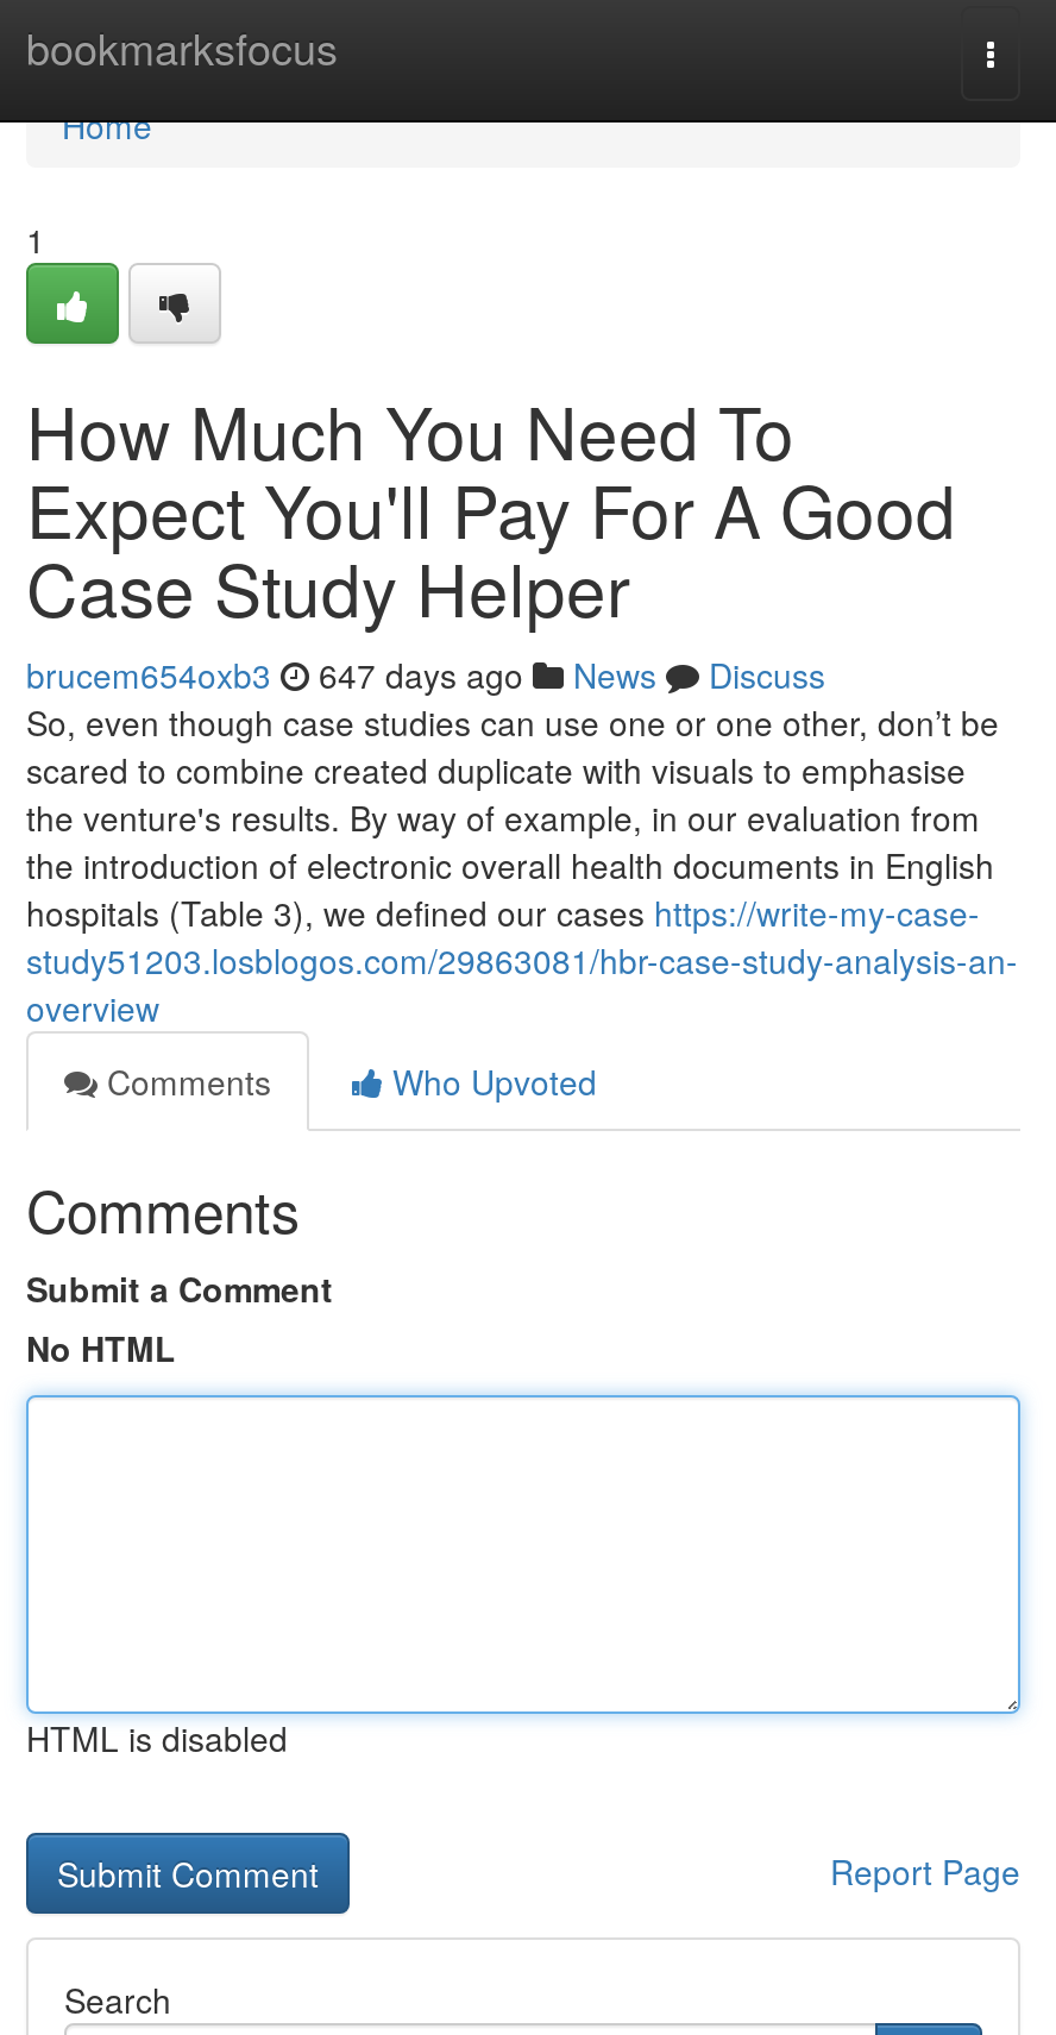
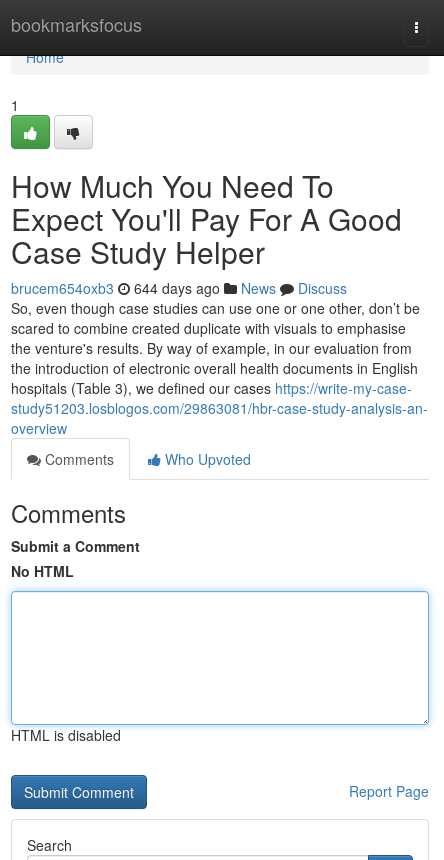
[26,651,825,698] brucem654oxb3 647 days ago News Discuss -> [11,278,347,298] brucem654oxb3 644 days ago News Discuss

